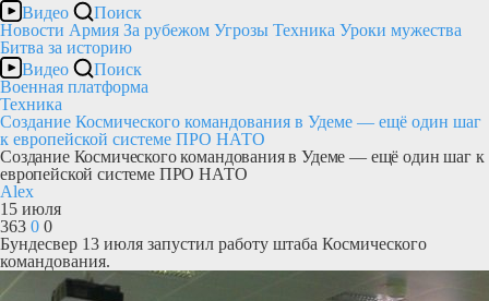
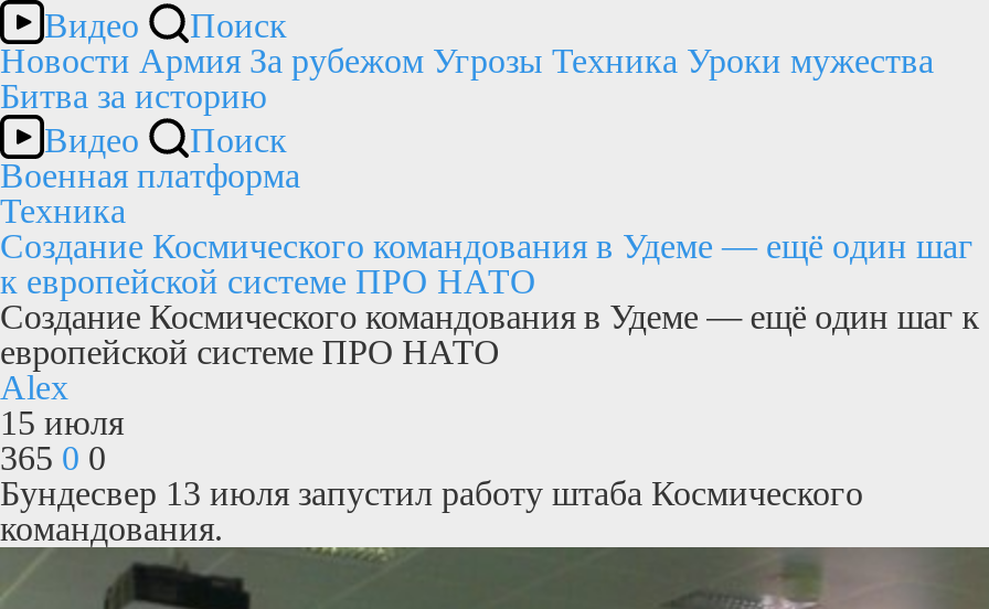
[0,217,52,236] 363 0 0 -> [0,439,106,477] 365 0 0

